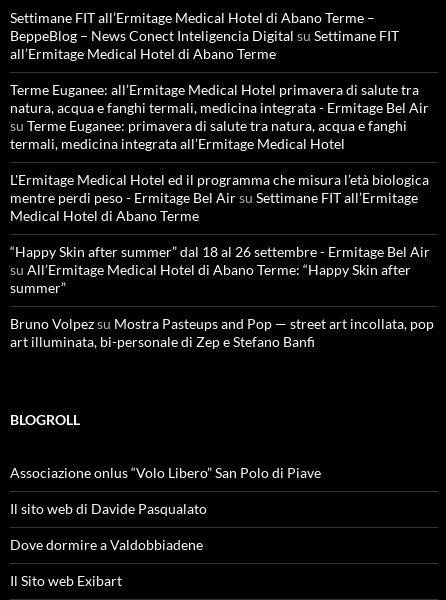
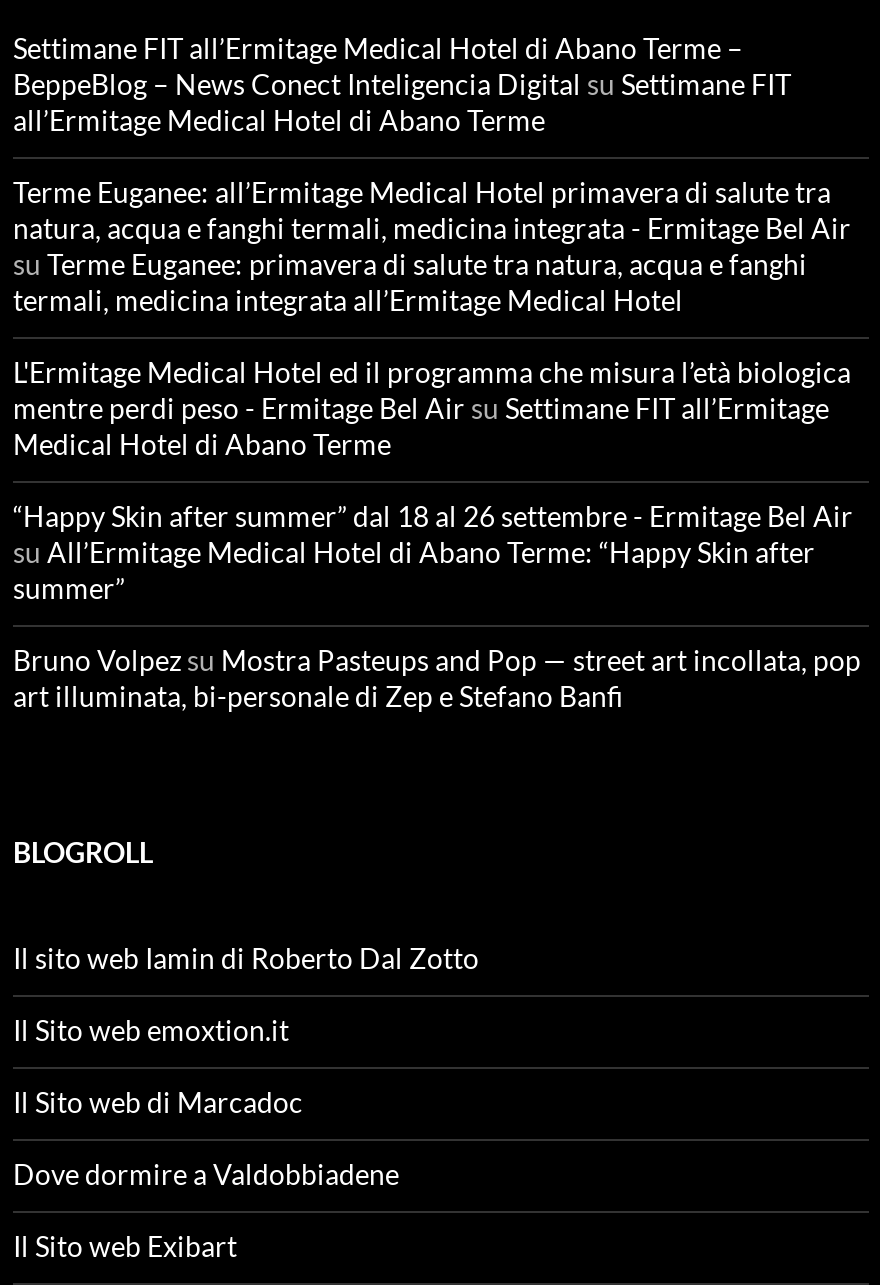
[10,464,321,517] Associazione onlus “Volo Libero” San Polo di Piave | Il sito web di Davide Pasqualato -> [13,941,479,1119] Il sito web Iamin di Roberto Dal Zotto | Il Sito web emoxtion.it | Il Sito web di Marcadoc

